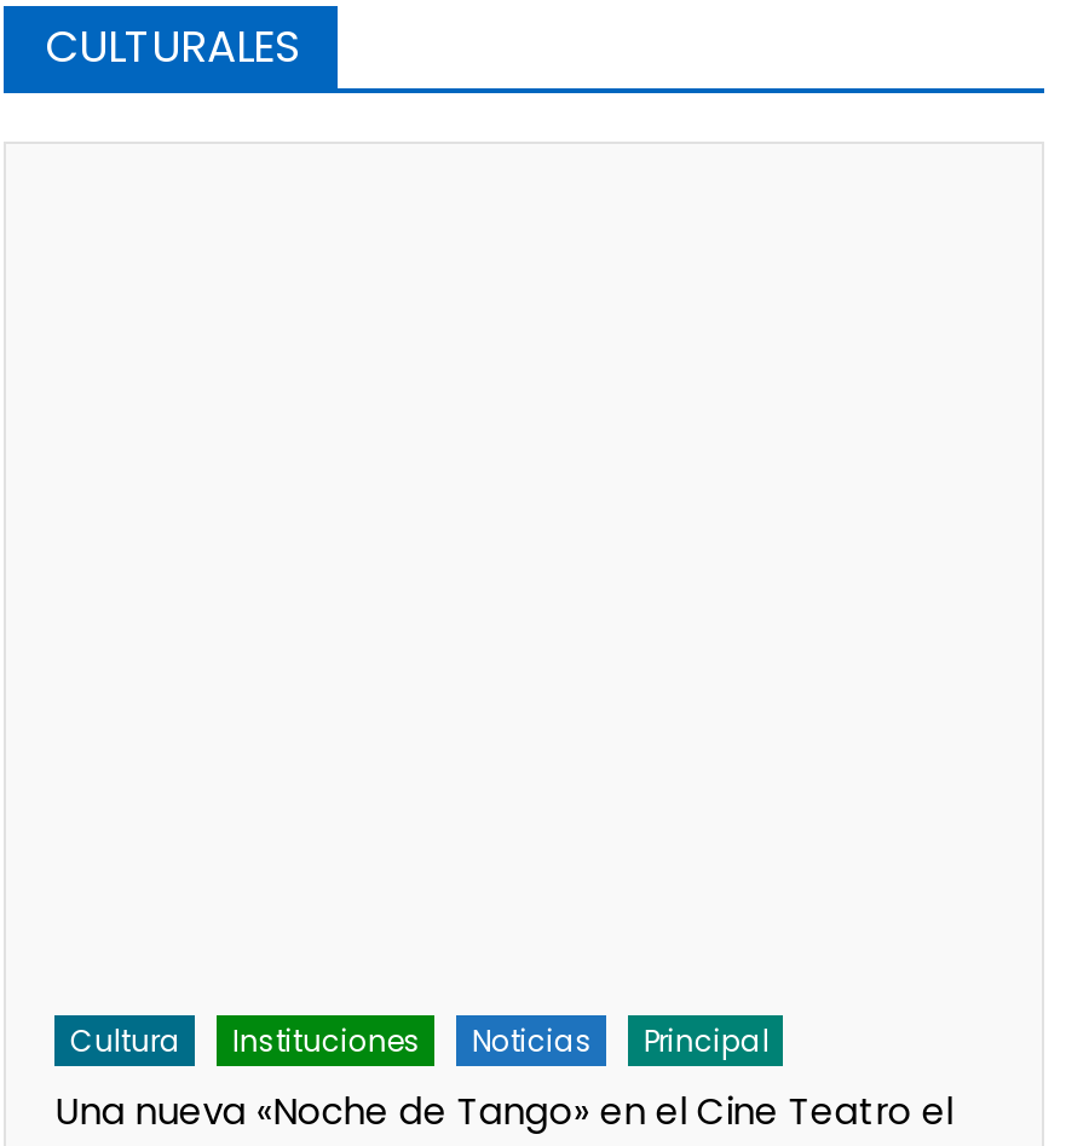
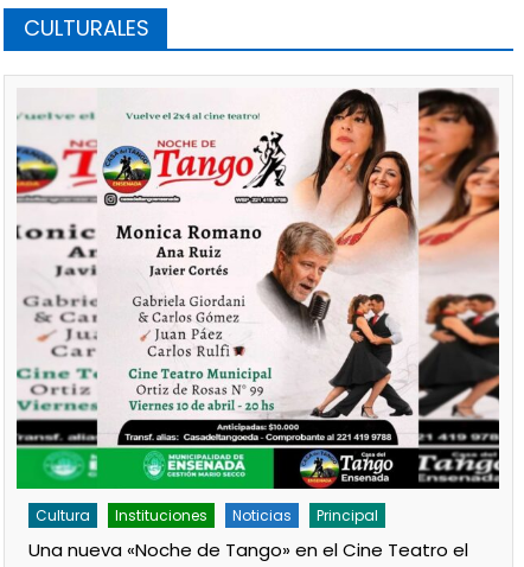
none -> [15,88,500,490] [image]

